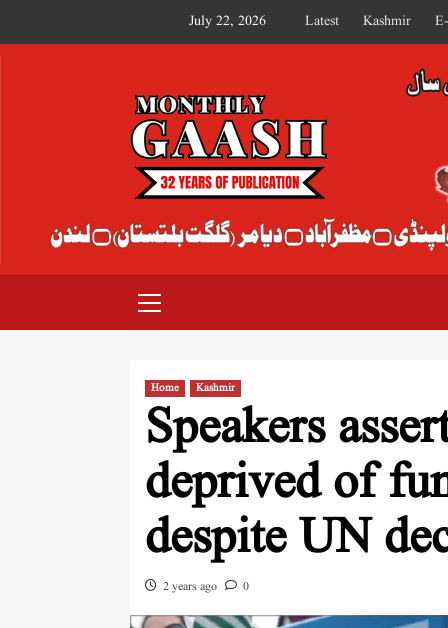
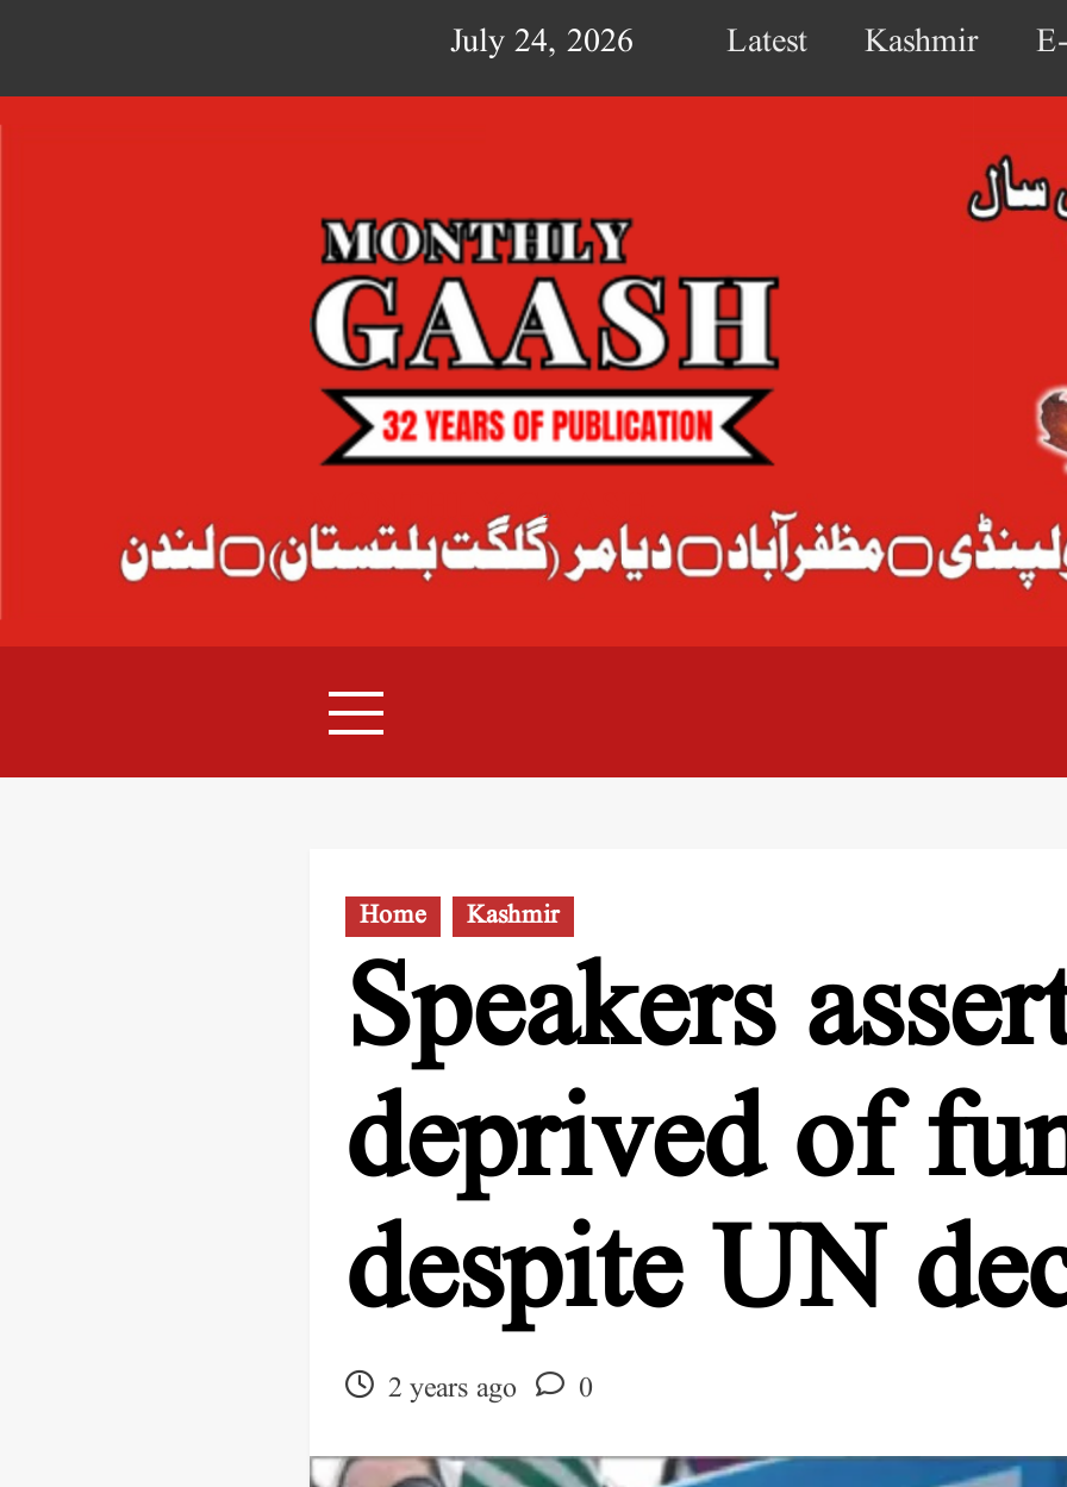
[189,11,266,31] July 22, 2026 -> [450,18,634,65] July 24, 2026

